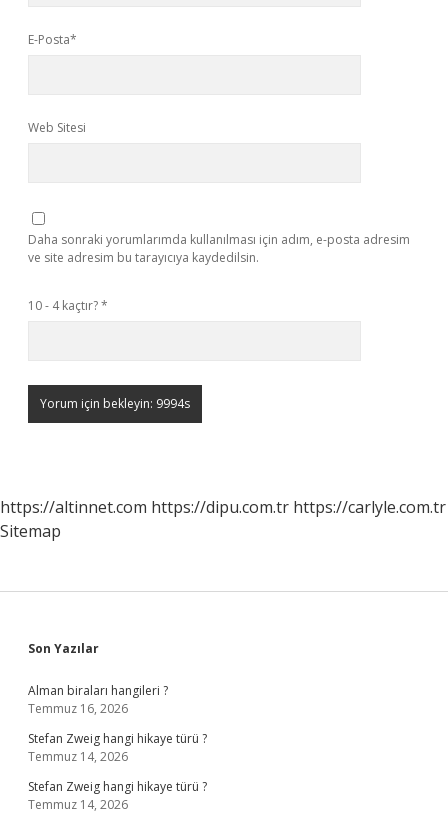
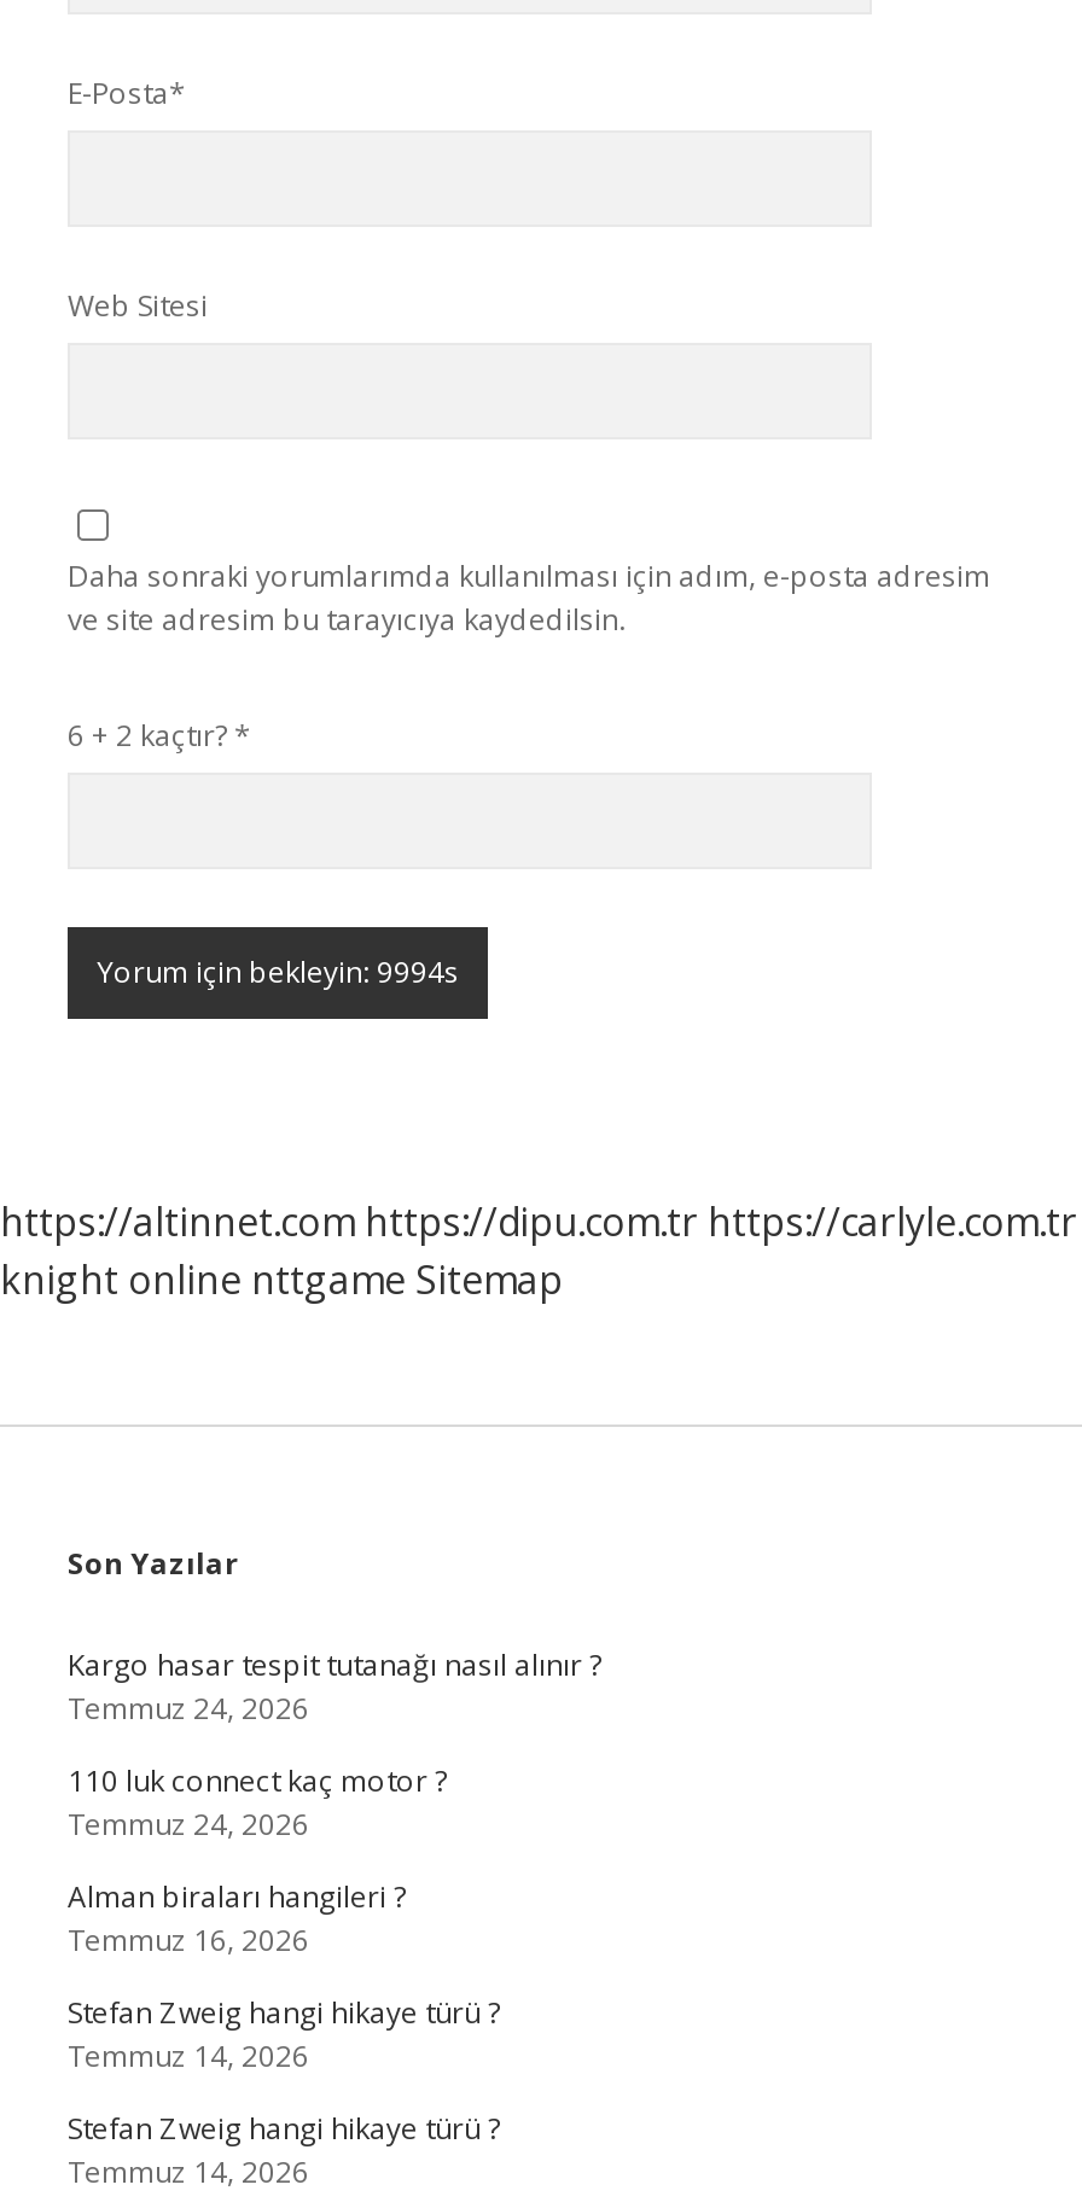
[28,297,108,314] 10 - 4 kaçtır? * -> [68,715,251,756] 6 + 2 kaçtır? *
[0,520,61,542] Sitemap -> [0,1253,563,1306] knight online nttgame Sitemap
none -> [68,1644,601,1845] Kargo hasar tespit tutanağı nasıl alınır ? | Temmuz 24, 2026 | 110 luk connect kaç motor ? | Temmuz 24, 2026

